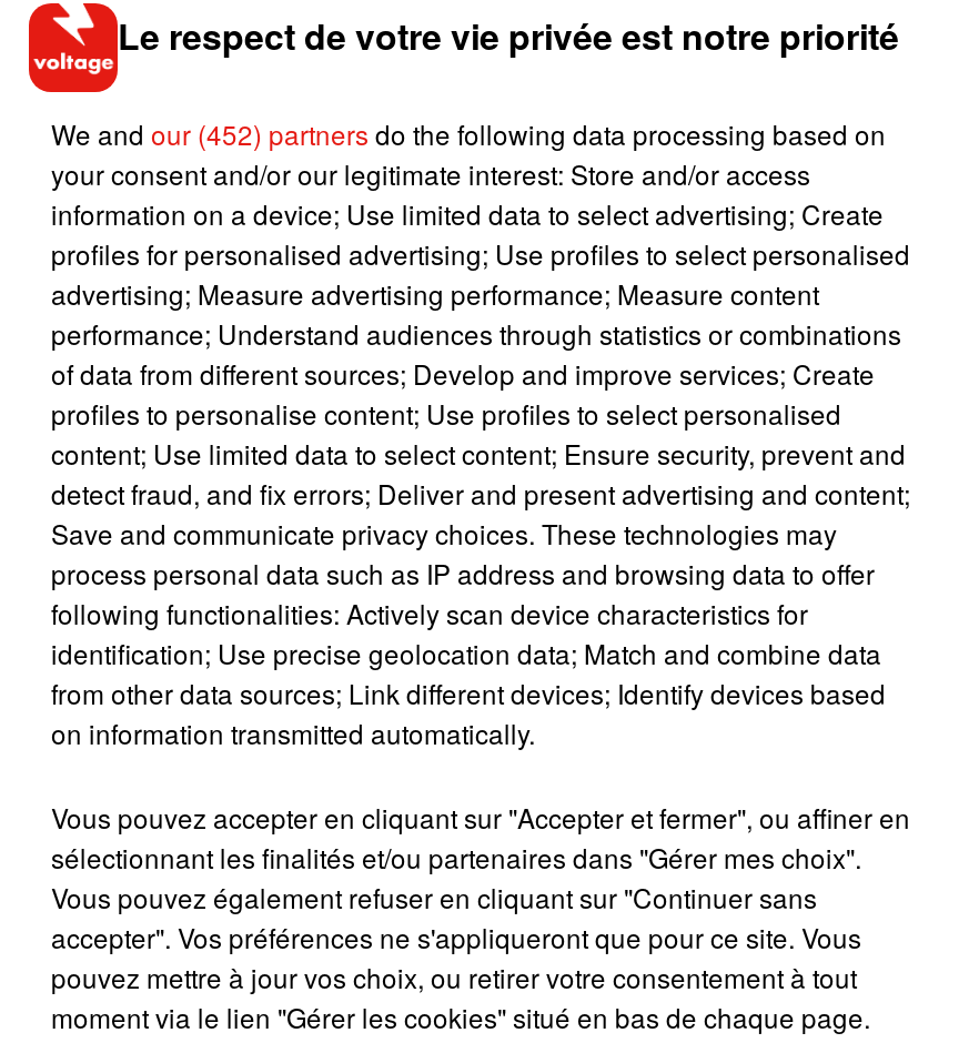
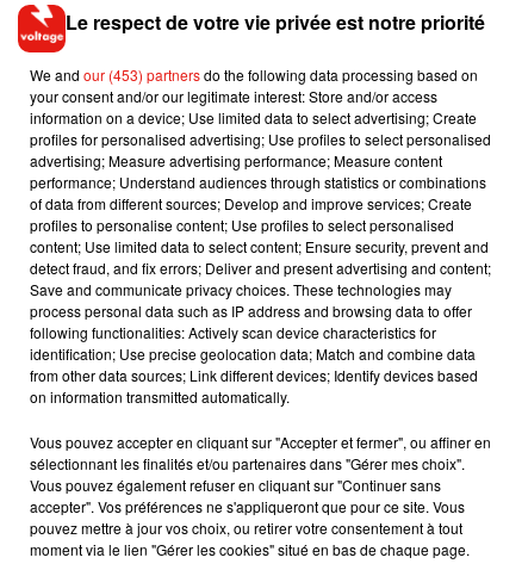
[51,114,886,152] We and our (452) partners do the following data processing based on -> [30,64,478,85] We and our (453) partners do the following data processing based on

